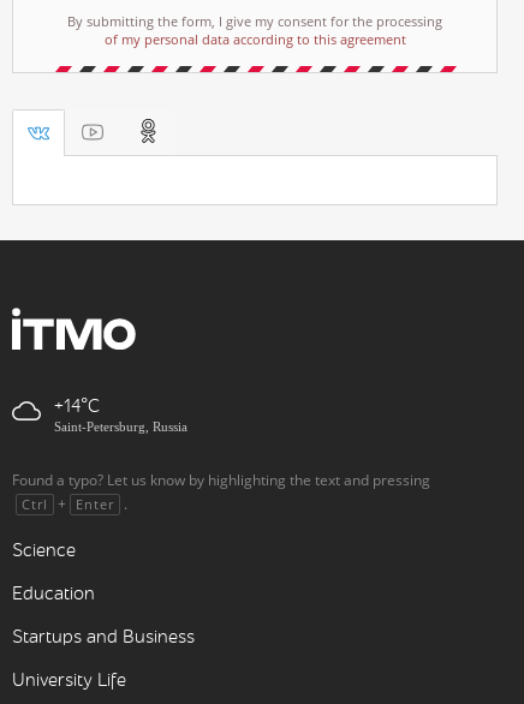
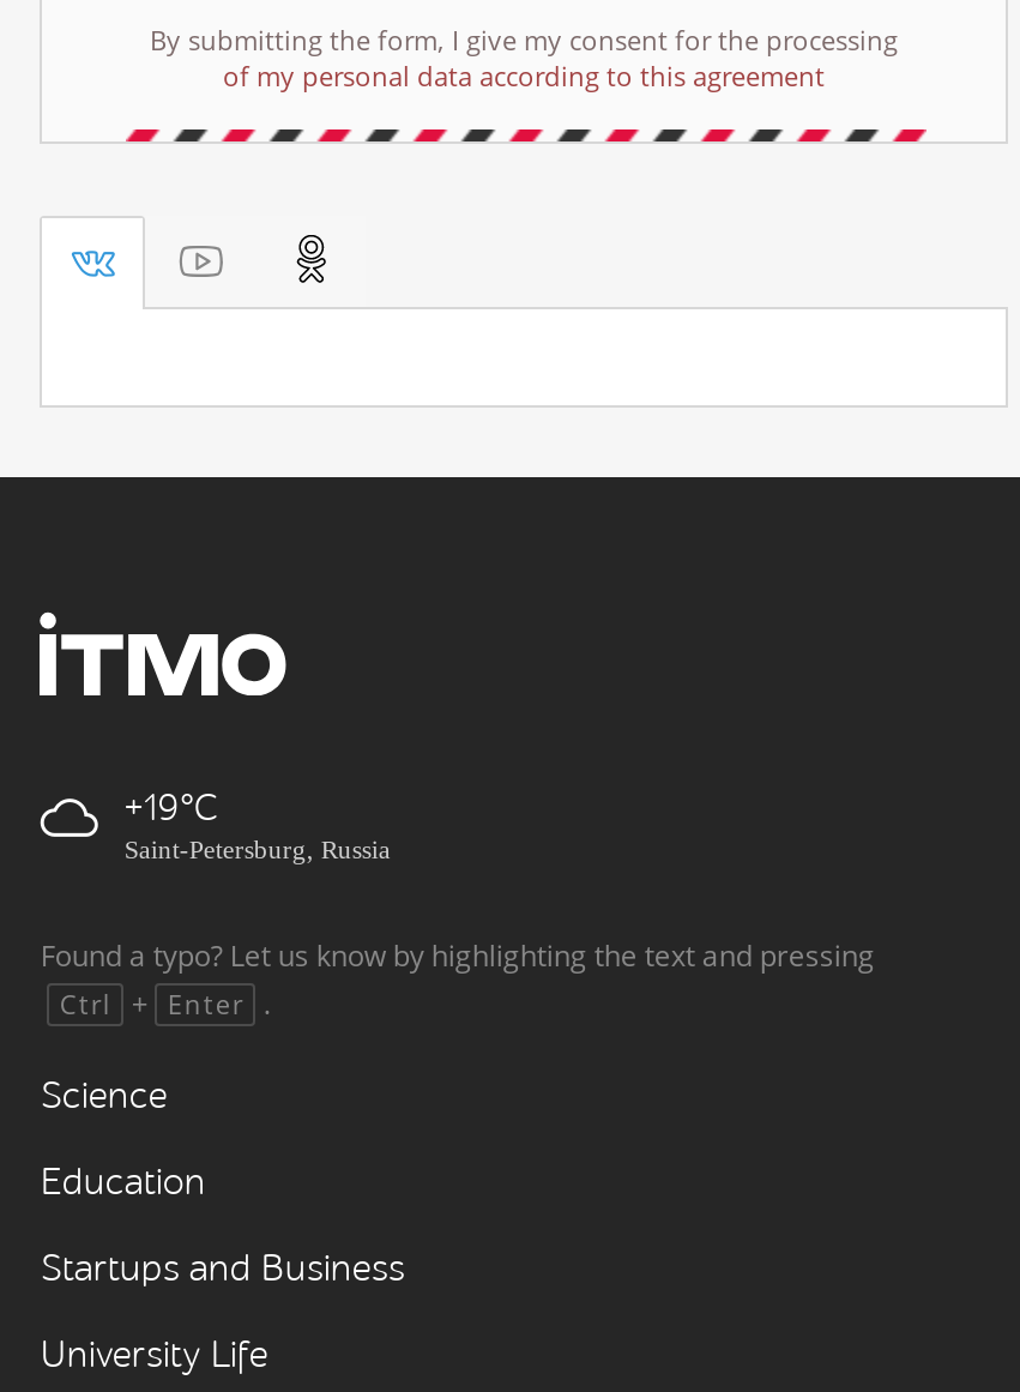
[55,395,81,418] +14 -> [124,787,180,832] +19

